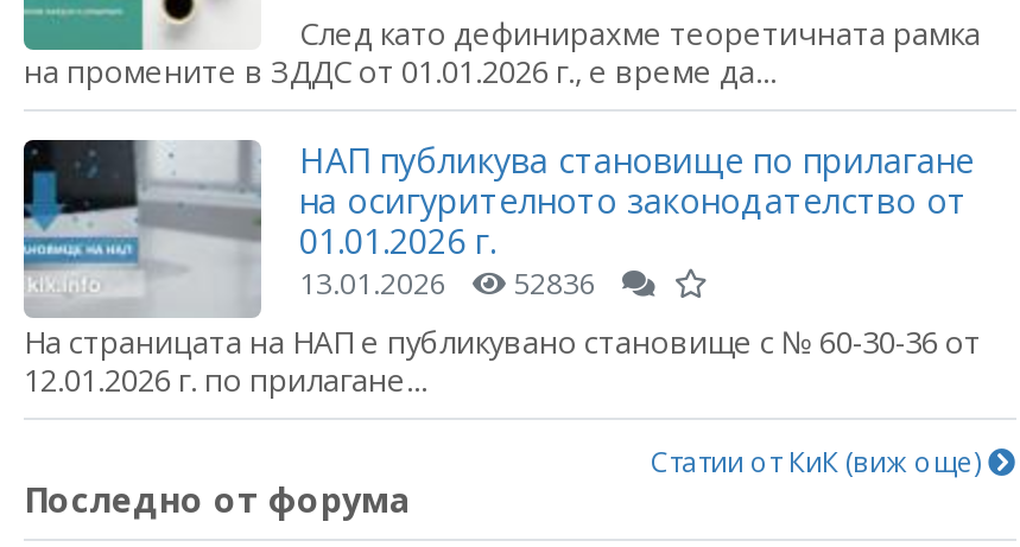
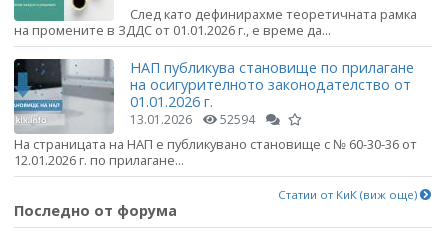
[299,262,596,303] 13.01.2026 52836 -> [130,111,255,128] 13.01.2026 52594

